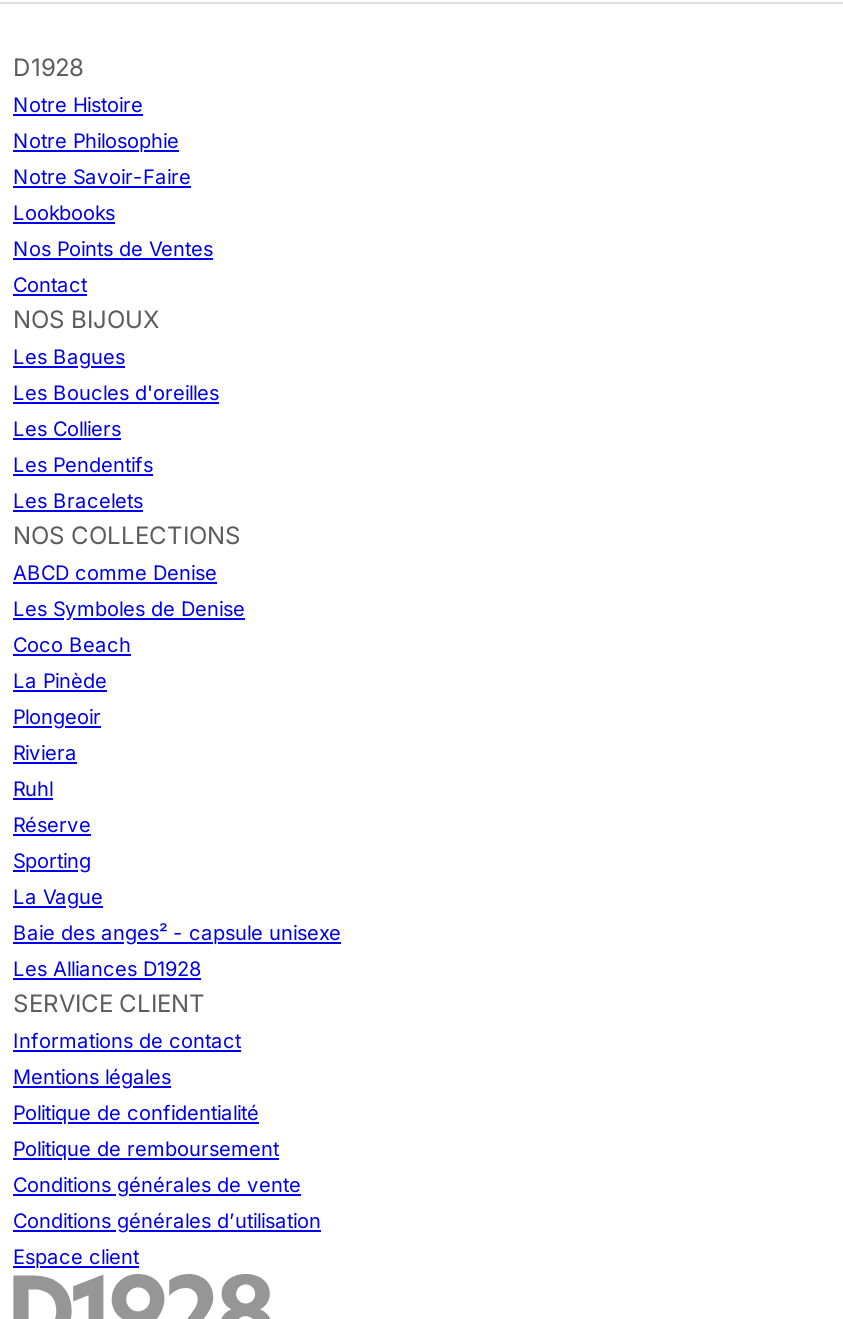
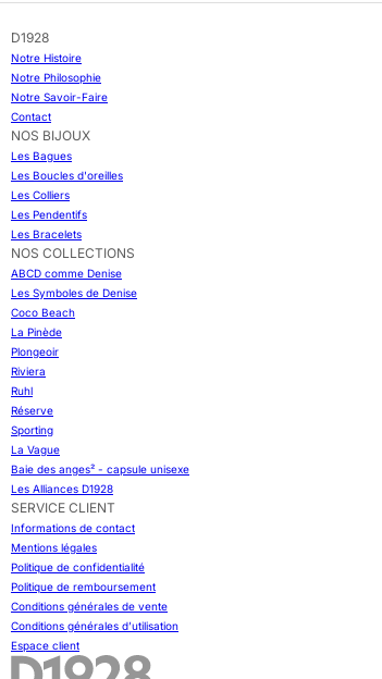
[13,200,213,260] Lookbooks | Nos Points de Ventes -> none

